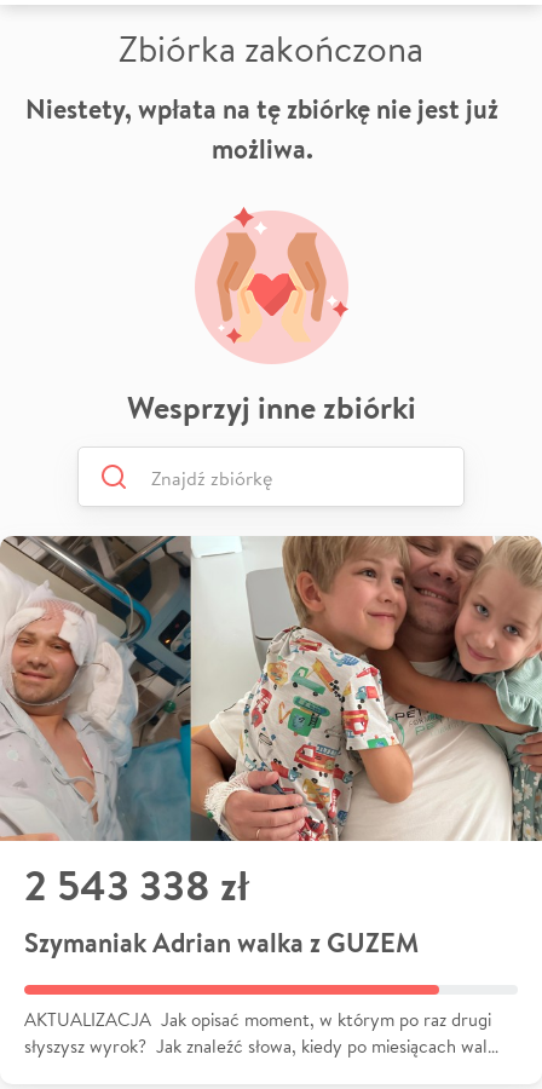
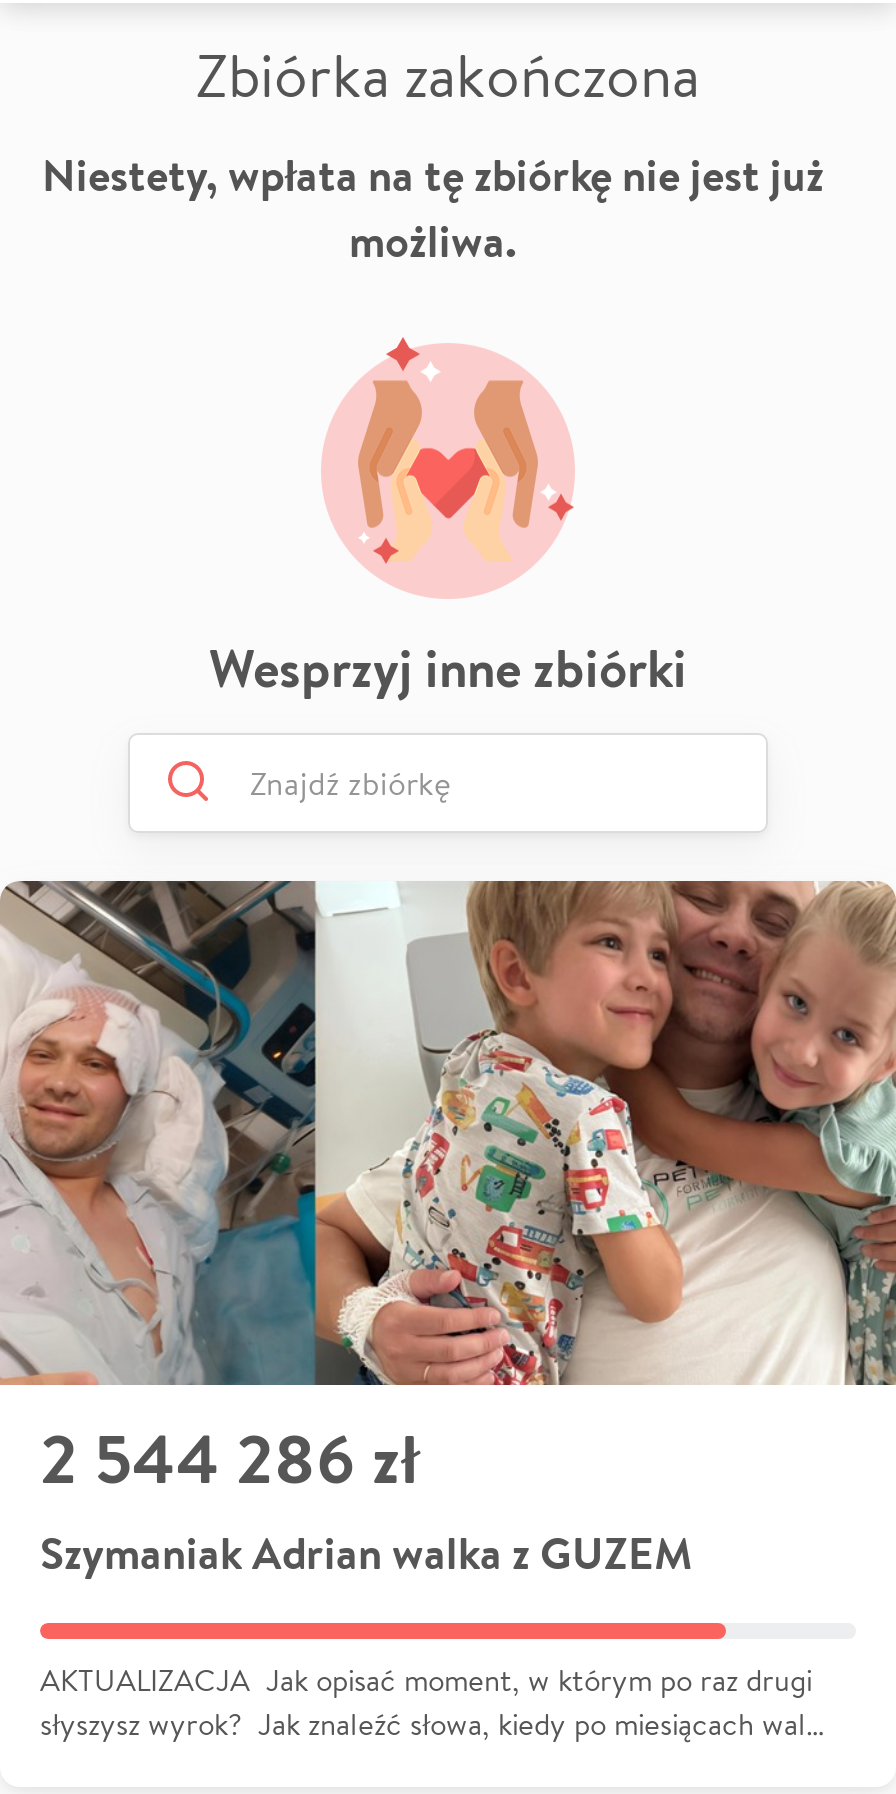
[24,857,249,914] 2 543 338 zł -> [40,1410,420,1504] 2 544 286 zł

